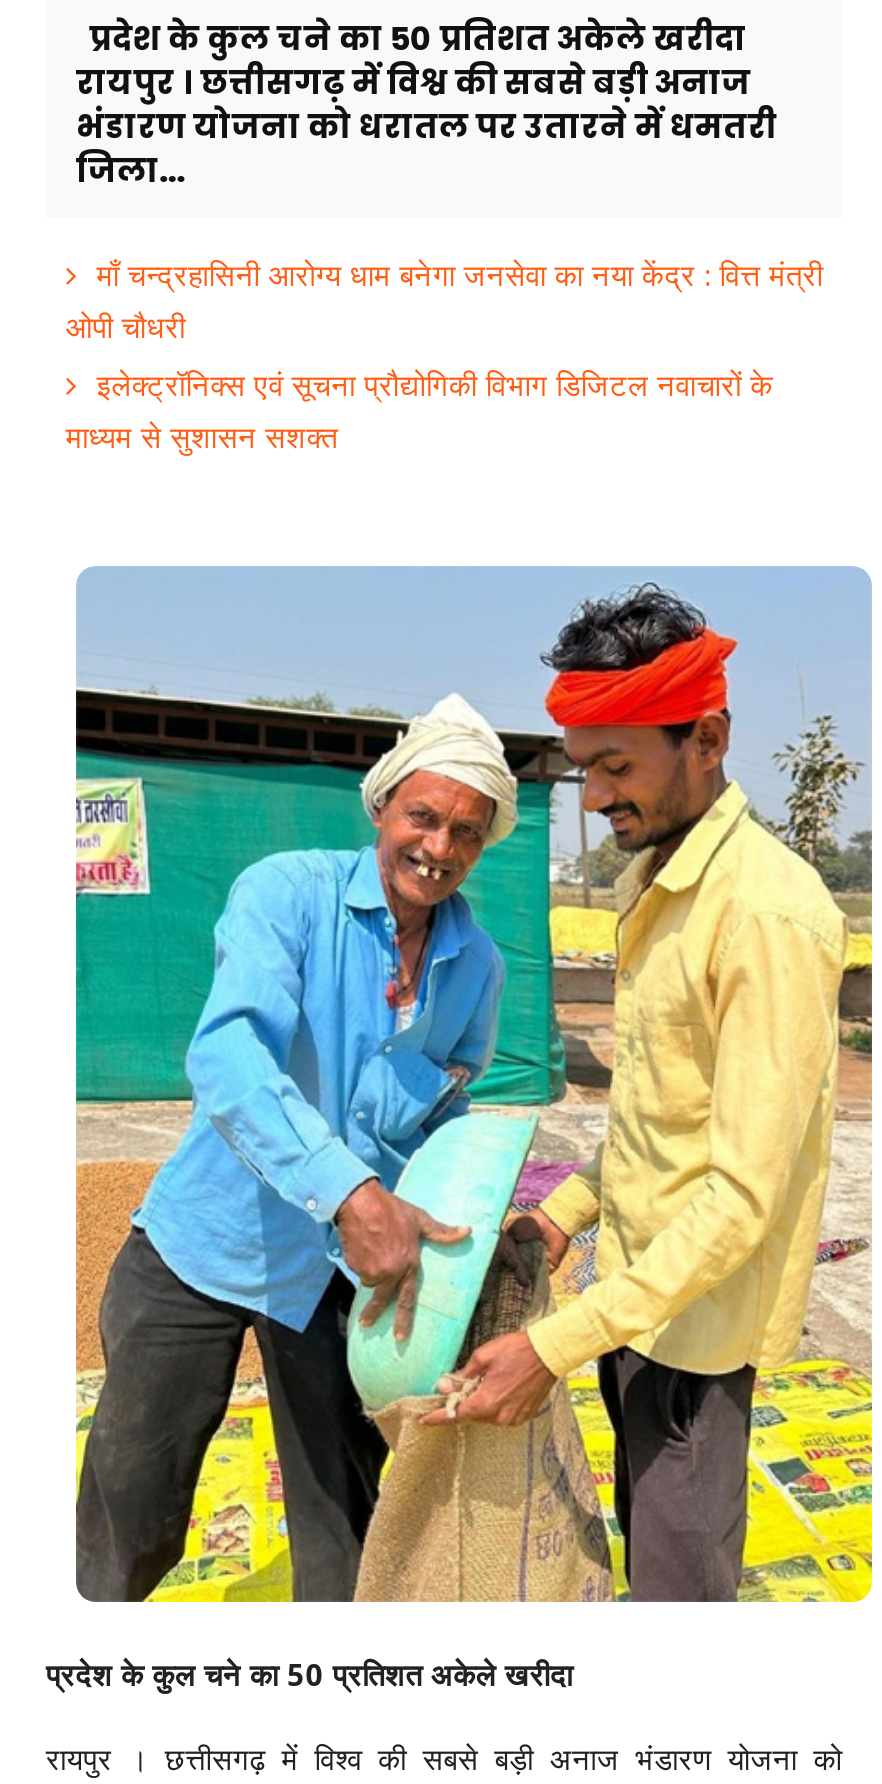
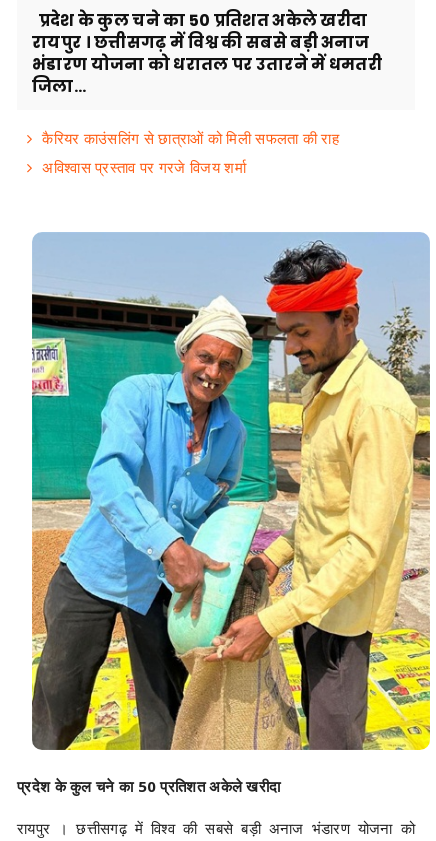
[66,254,823,456] माँ चन्द्रहासिनी आरोग्य धाम बनेगा जनसेवा का नया केंद्र : वित्त मंत्री | ओपी चौधरी | इलेक्ट्रॉनिक्स एवं सूचना प्रौद्योगिकी विभाग डिजिटल नवाचारों के | माध्यम से सुशासन सशक्त -> [42,128,339,177] कैरियर काउंसलिंग से छात्राओं को मिली सफलता की राह | अविश्वास प्रस्ताव पर गरजे विजय शर्मा

